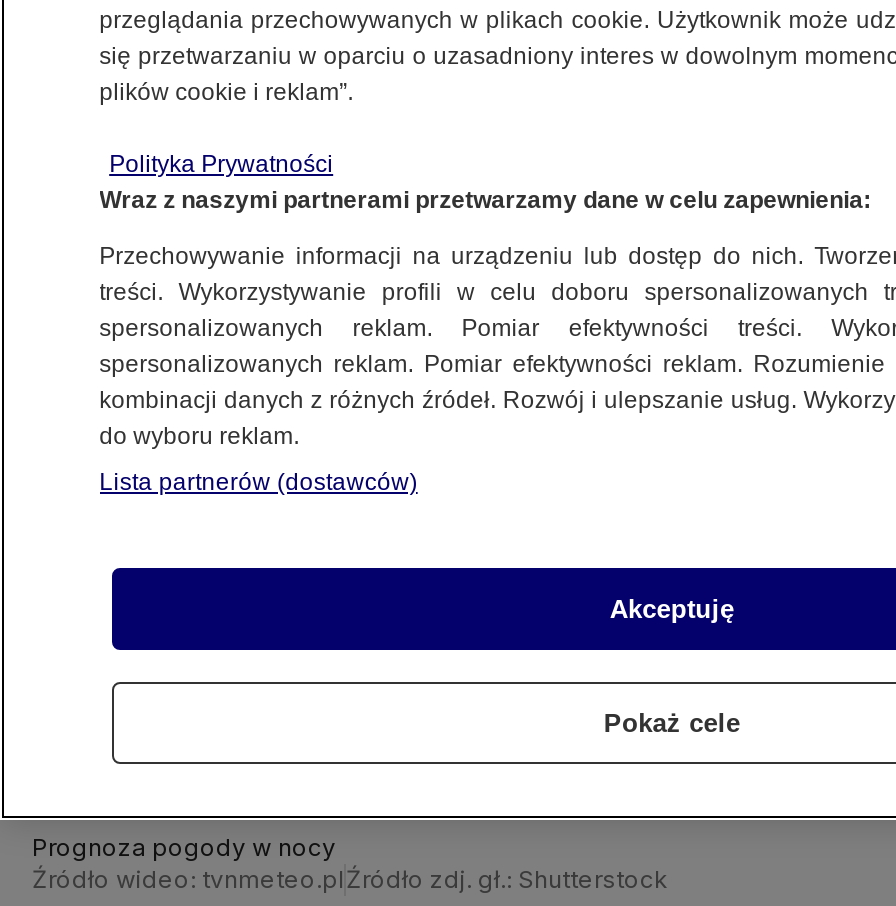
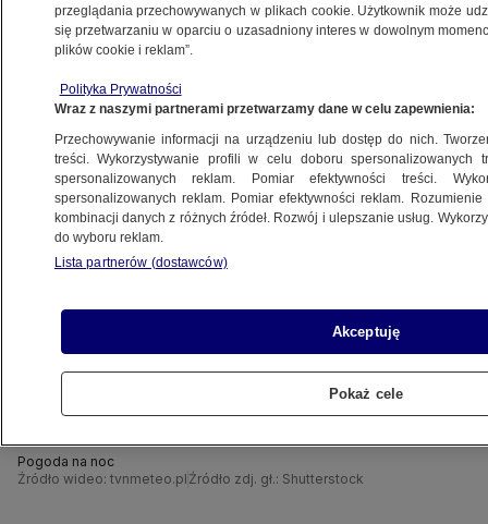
[32,832,336,862] Prognoza pogody w nocy -> [17,453,114,470] Pogoda na noc

